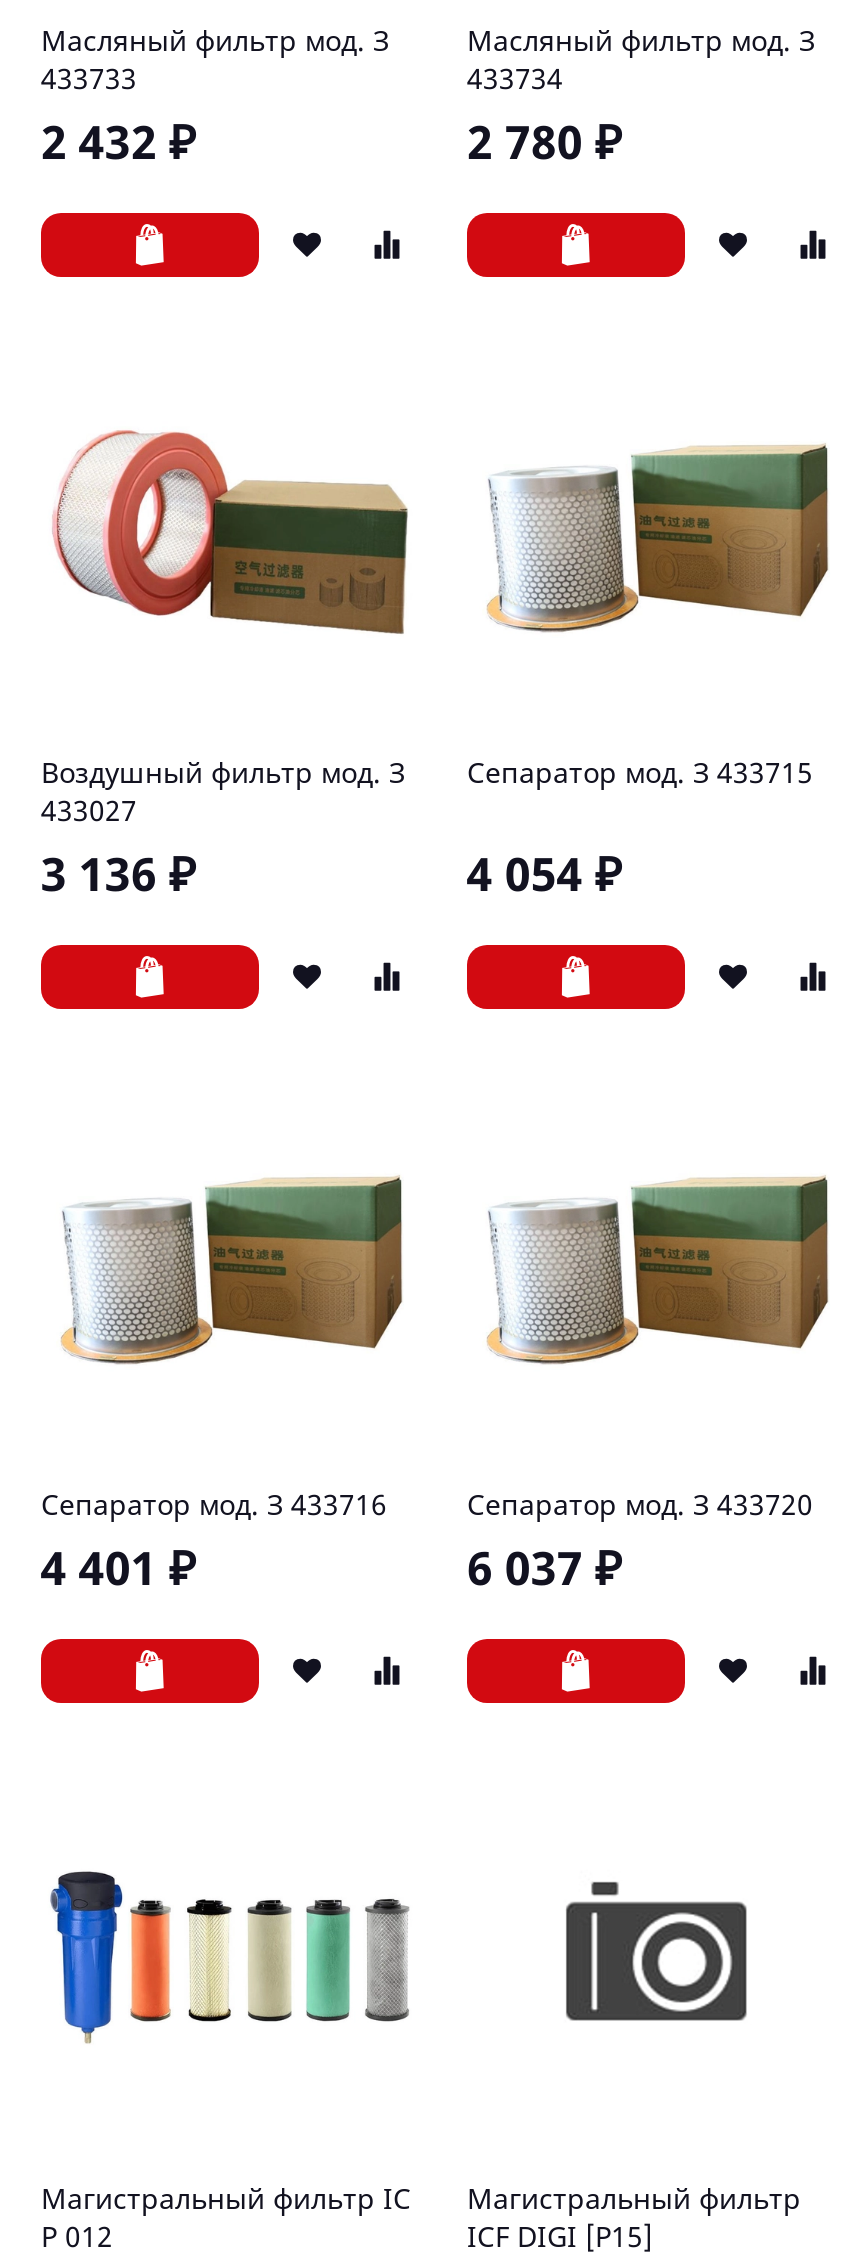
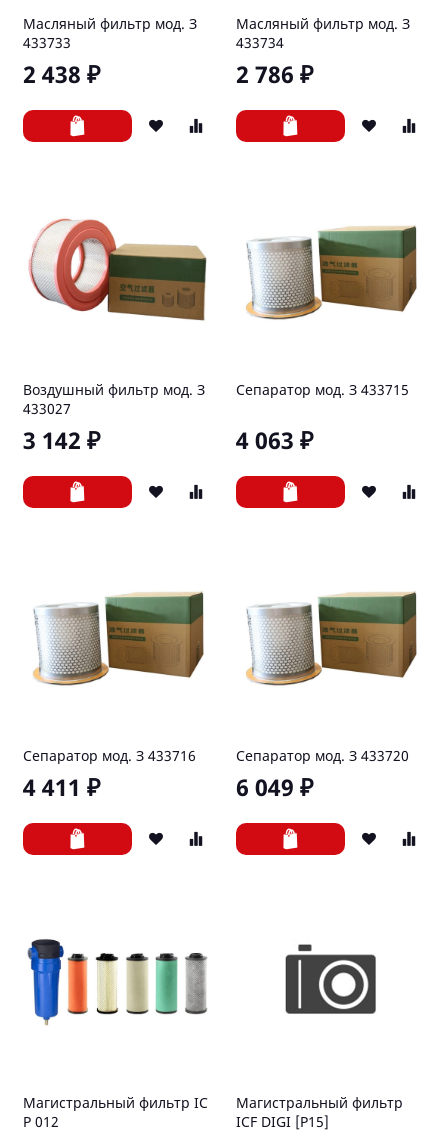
[41,109,197,173] 2 432 ₽ -> [23,58,101,90] 2 438 ₽
[467,109,623,173] 2 780 ₽ -> [236,58,314,90] 2 786 ₽
[41,841,197,905] 3 136 ₽ -> [23,424,101,456] 3 142 ₽
[467,841,623,905] 4 054 ₽ -> [236,424,314,456] 4 063 ₽
[41,1535,197,1599] 4 401 ₽ -> [23,771,101,803] 4 411 ₽
[467,1535,623,1599] 6 037 ₽ -> [236,771,314,803] 6 049 ₽

